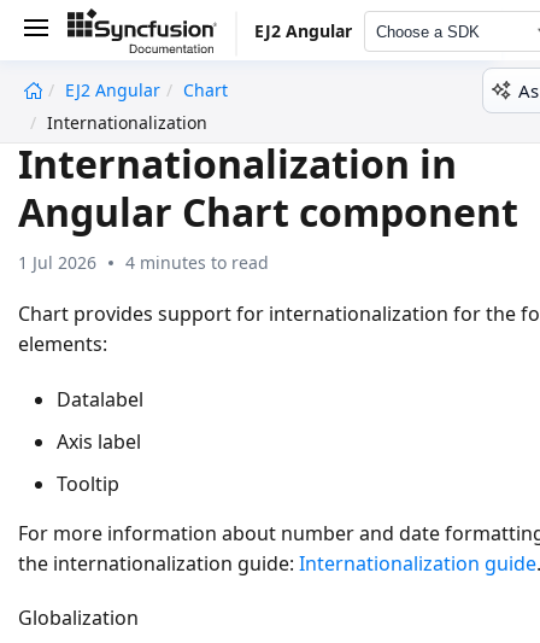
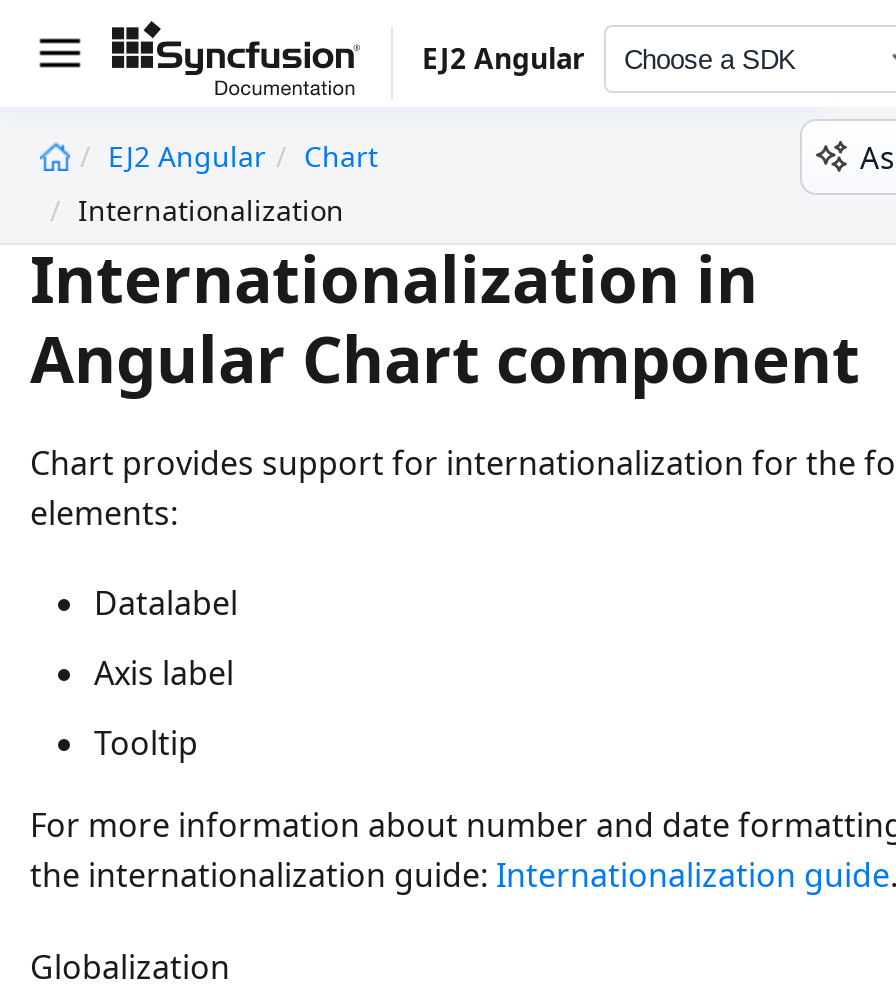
[18,250,269,273] 1 Jul 2026 | 4 minutes to read -> none

